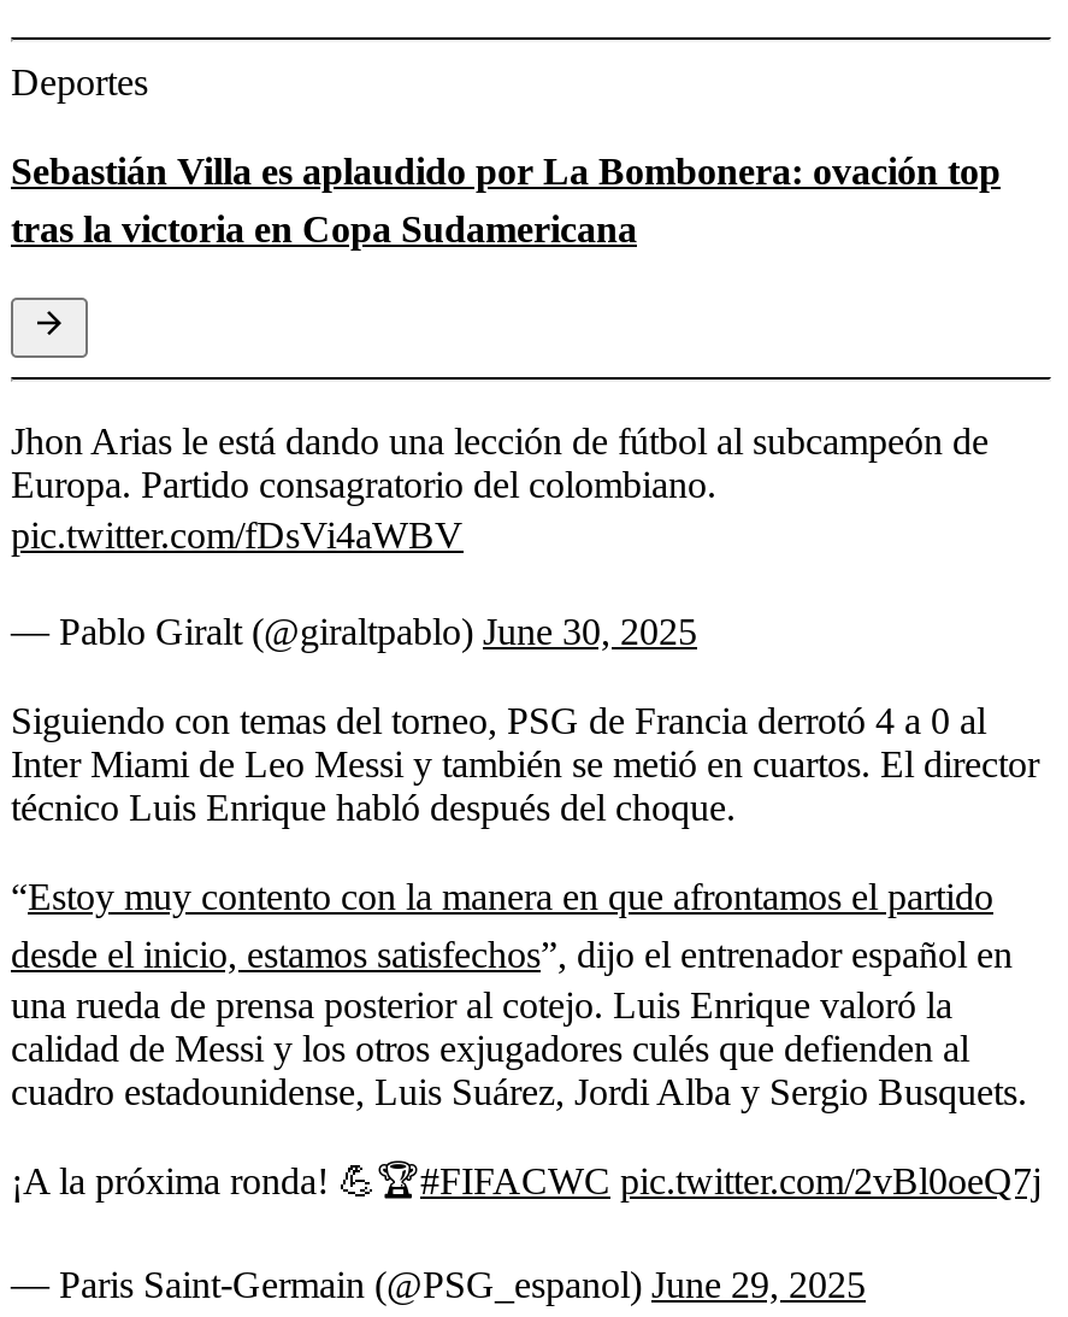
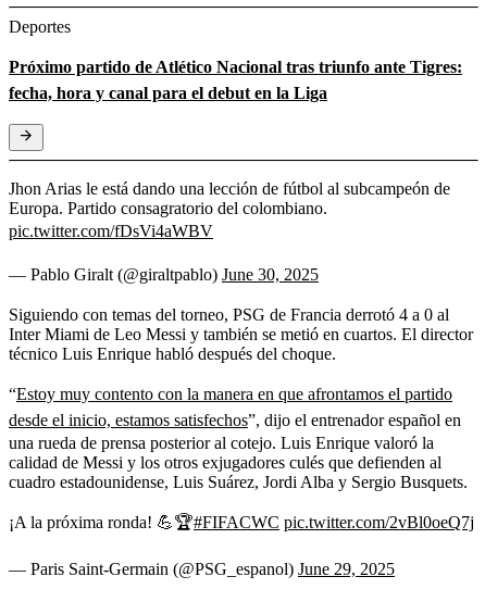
[11,150,1001,248] Sebastián Villa es aplaudido por La Bombonera: ovación top | tras la victoria en Copa Sudamericana -> [9,57,462,102] Próximo partido de Atlético Nacional tras triunfo ante Tigres: | fecha, hora y canal para el debut en la Liga

